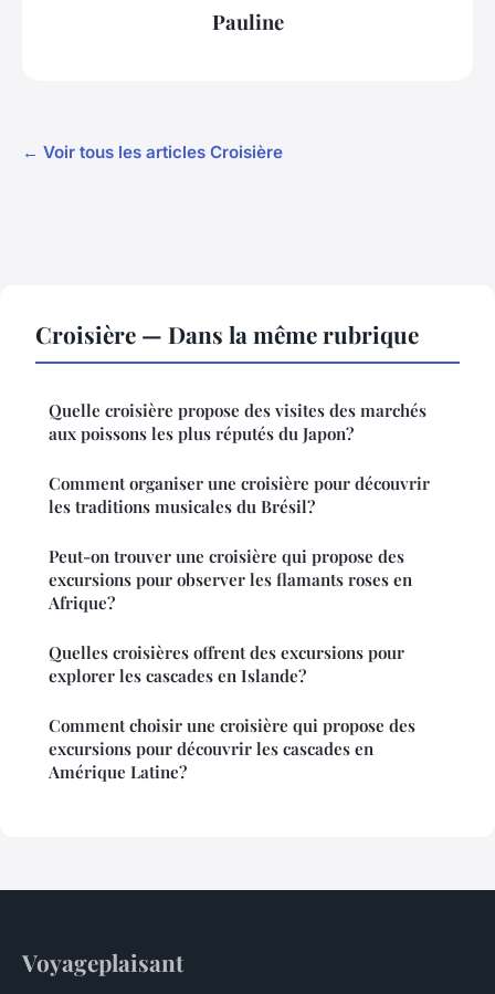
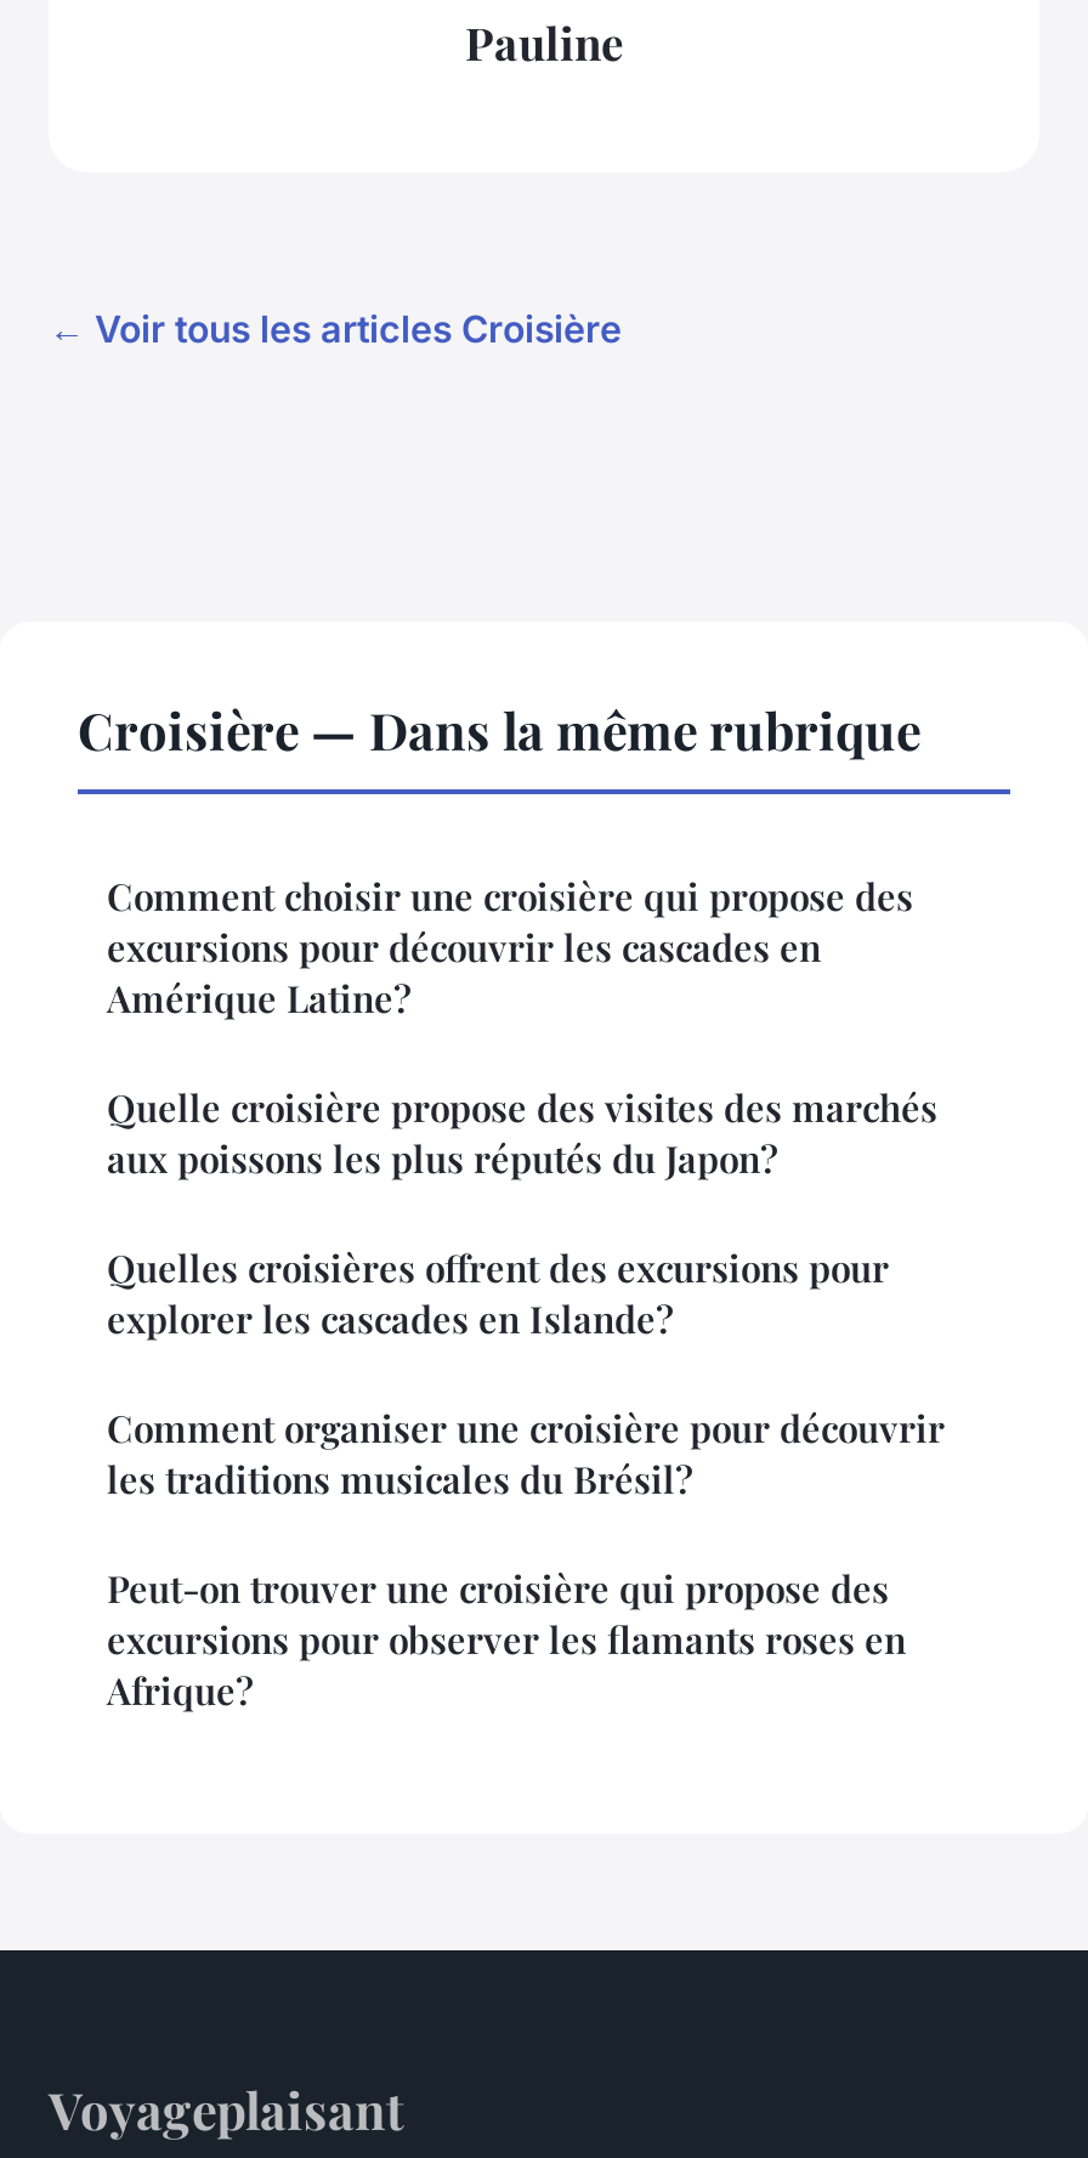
moved [49,399,426,445] -> [107,1084,937,1183]: Quelle croisière propose des visites des marchés | aux poissons les plus réputés du Japon?
moved [49,472,430,614] -> [107,1404,945,1715]: Comment organiser une croisière pour découvrir | les traditions musicales du Brésil? | Peut-on trouver une croisière qui propose des | excursions pour observer les flamants roses en | Afrique?
moved [49,642,404,687] -> [107,1244,889,1344]: Quelles croisières offrent des excursions pour | explorer les cascades en Islande?
moved [49,714,415,783] -> [107,872,913,1023]: Comment choisir une croisière qui propose des | excursions pour découvrir les cascades en | Amérique Latine?

